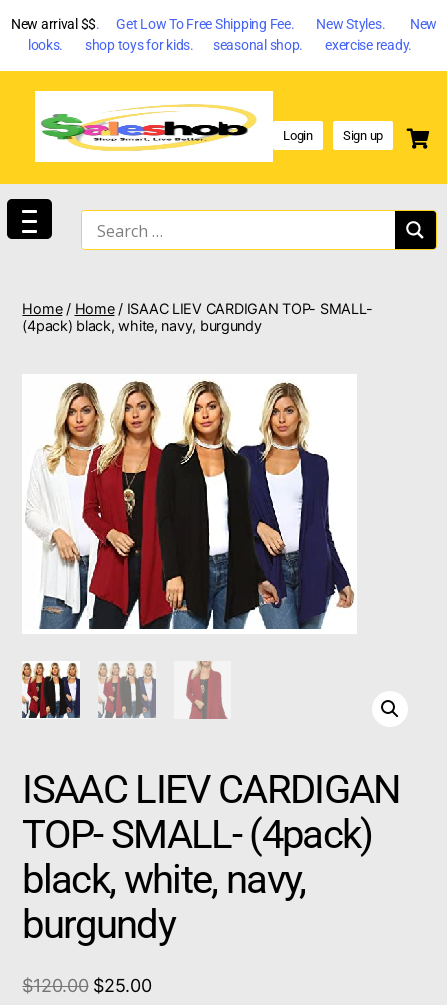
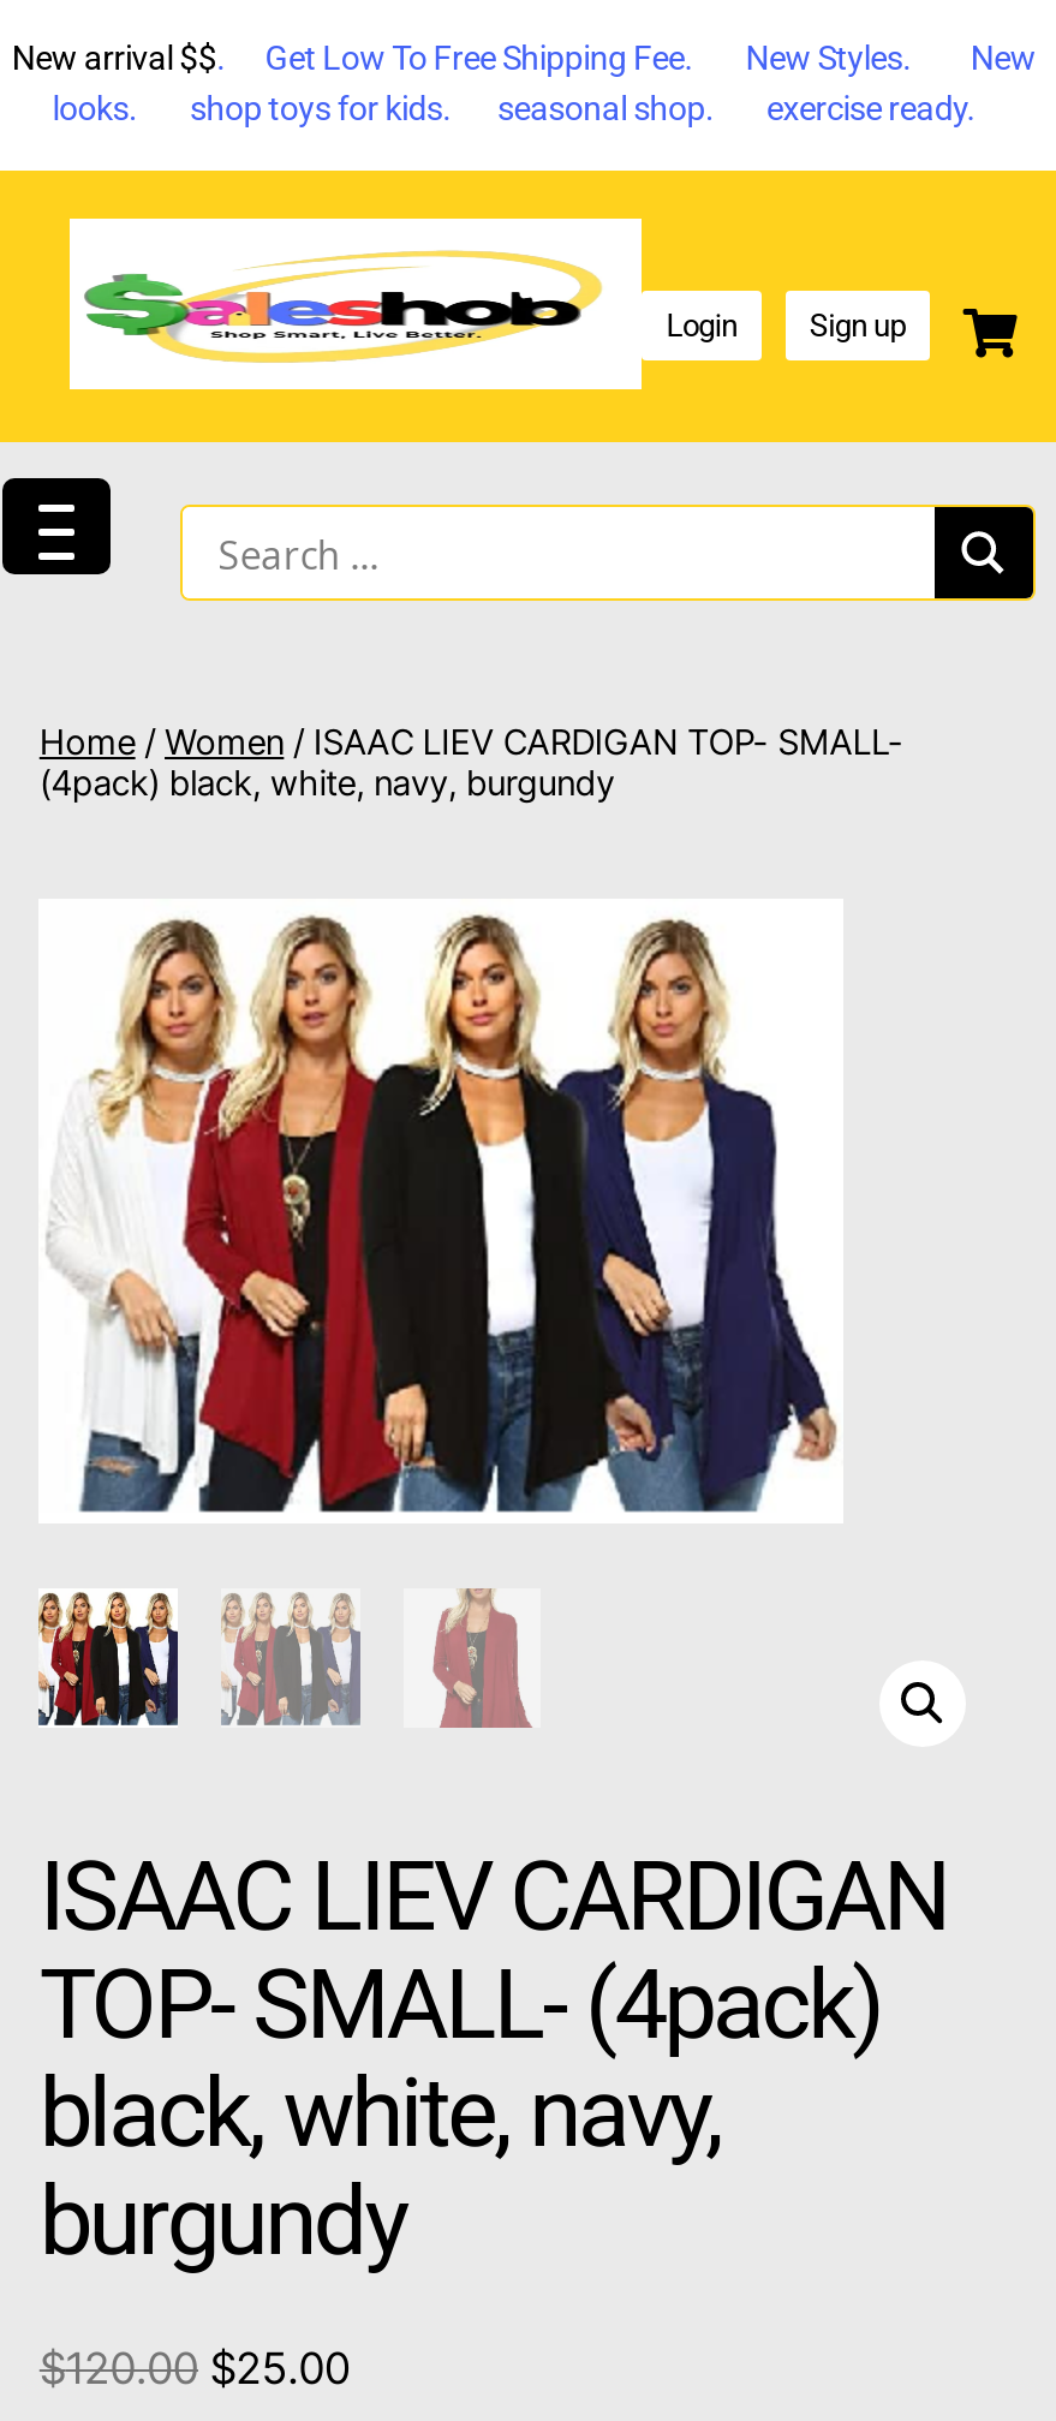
[22,300,372,317] Home / Home / ISAAC LIEV CARDIGAN TOP- SMALL- -> [39,721,903,762] Home / Women / ISAAC LIEV CARDIGAN TOP- SMALL-

